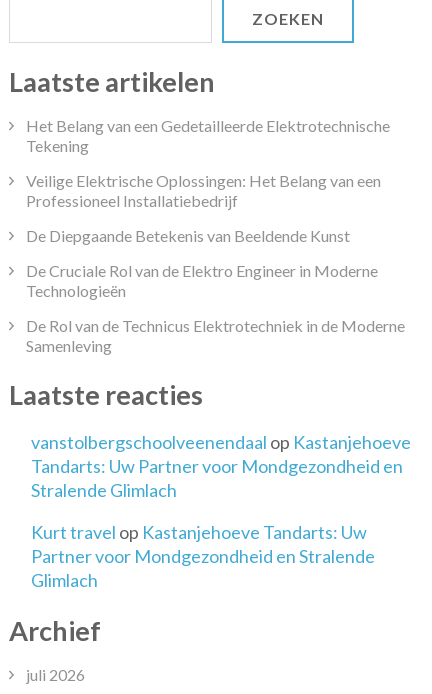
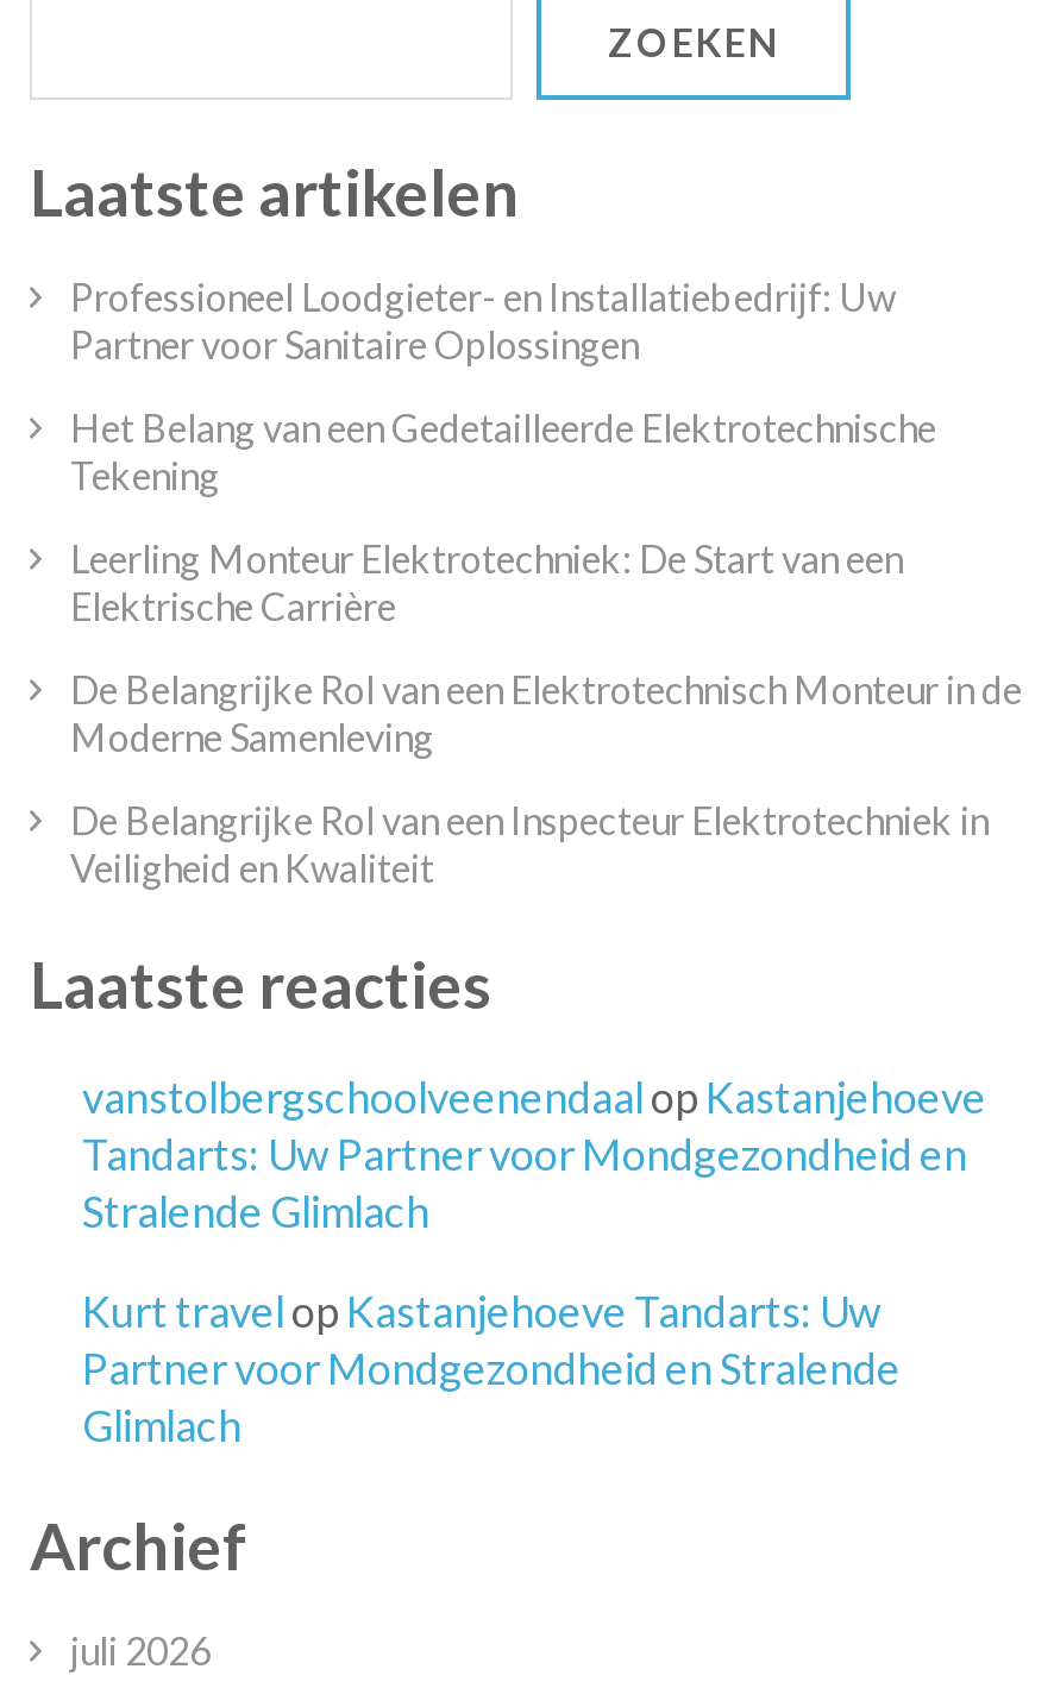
none -> [70,275,896,367] Professioneel Loodgieter- en Installatiebedrijf: Uw | Partner voor Sanitaire Oplossingen
moved [26,116,390,155] -> [70,405,936,498]: Het Belang van een Gedetailleerde Elektrotechnische | Tekening
[26,171,405,355] Veilige Elektrische Oplossingen: Het Belang van een | Professioneel Installatiebedrijf | De Diepgaande Betekenis van Beeldende Kunst | De Cruciale Rol van de Elektro Engineer in Moderne | Technologieën | De Rol van de Technicus Elektrotechniek in de Moderne | Samenleving -> [70,536,1022,891] Leerling Monteur Elektrotechniek: De Start van een | Elektrische Carrière | De Belangrijke Rol van een Elektrotechnisch Monteur in de | Moderne Samenleving | De Belangrijke Rol van een Inspecteur Elektrotechniek in | Veiligheid en Kwaliteit

